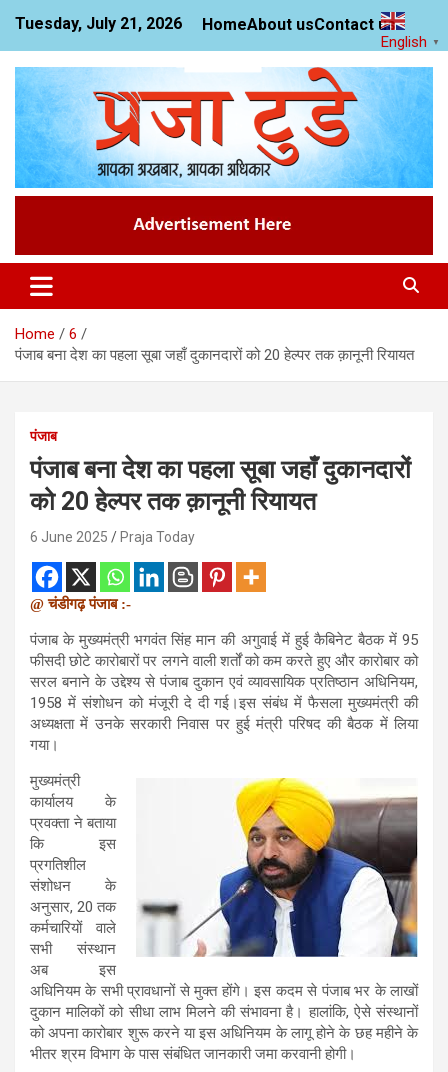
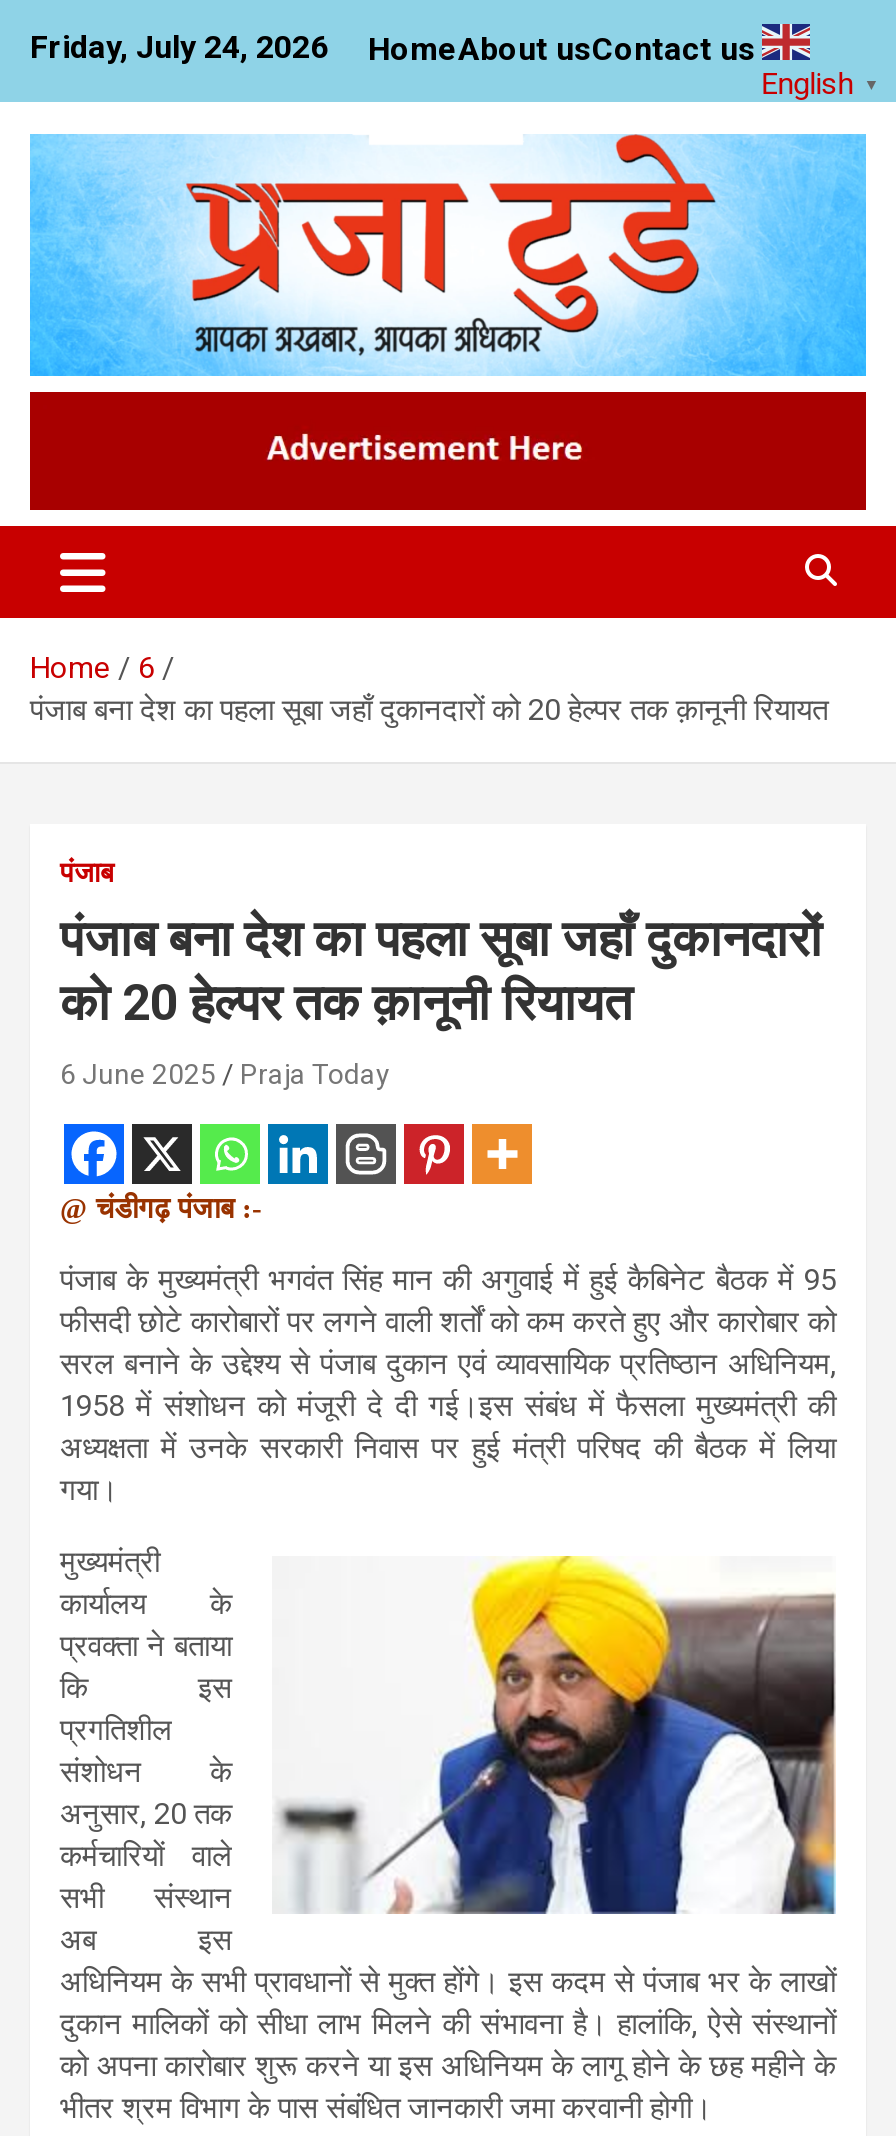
[15,14,182,33] Tuesday, July 21, 2026 -> [30,28,328,66] Friday, July 24, 2026

